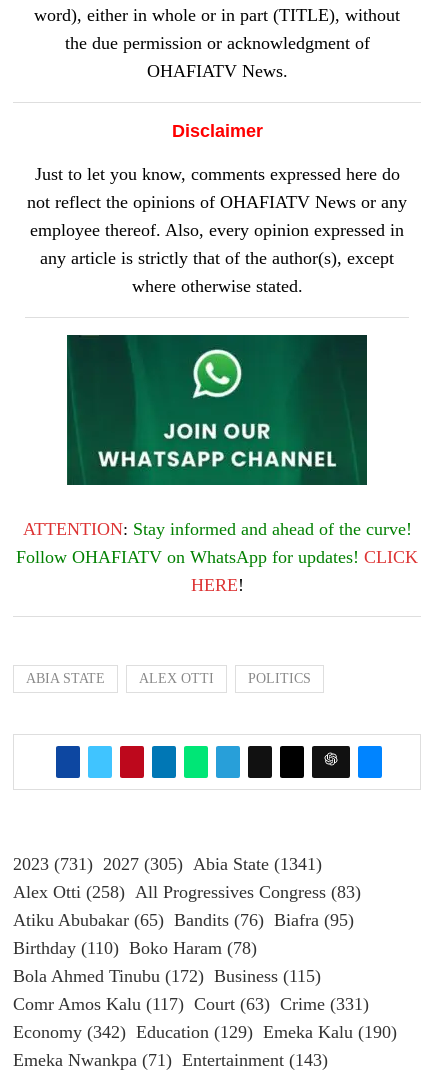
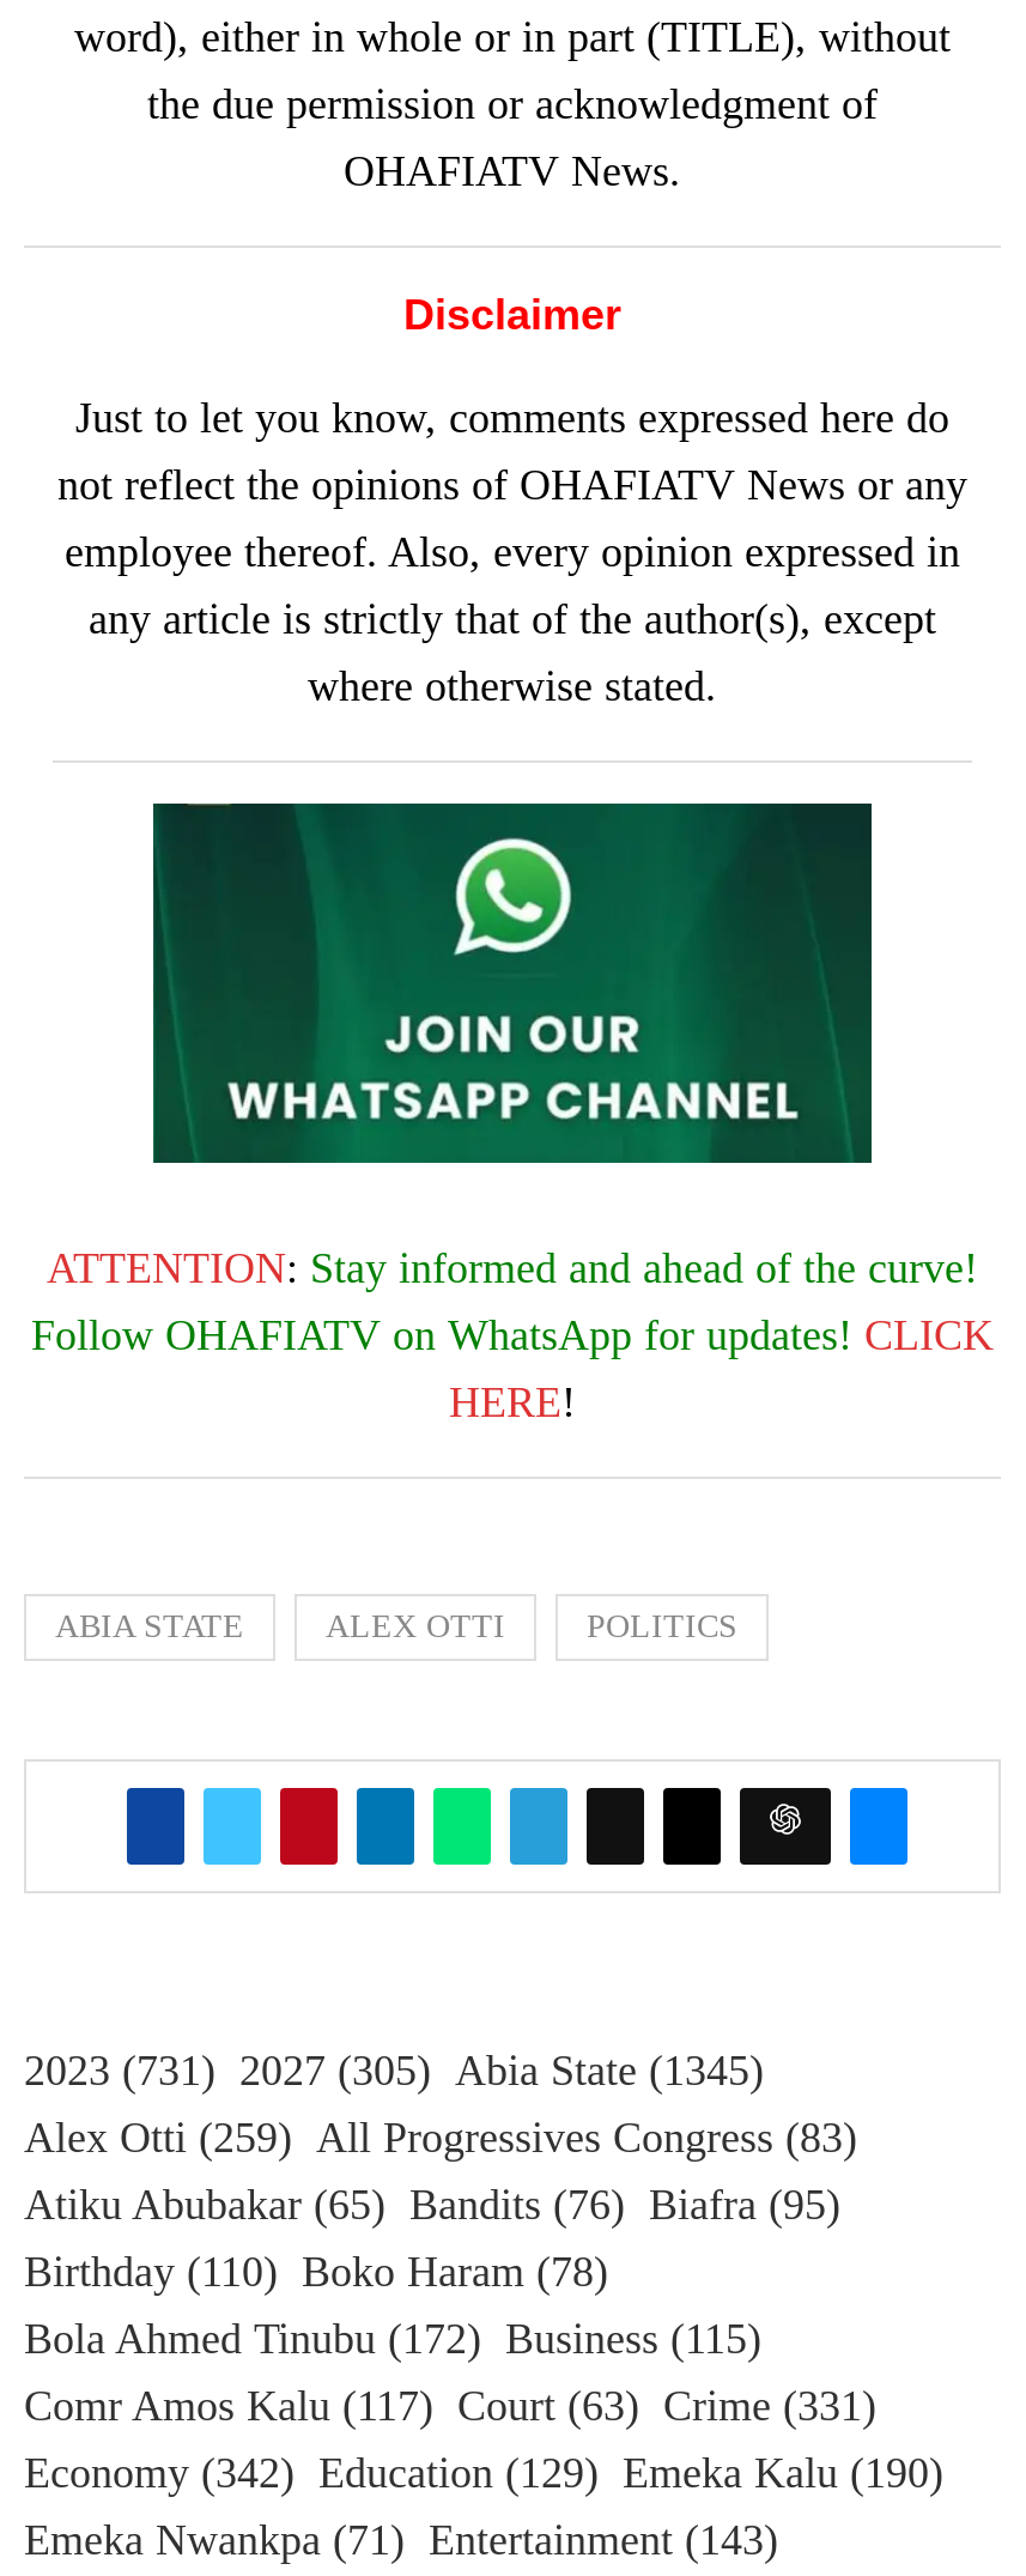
[13,854,322,874] 2023 (731) 2027 (305) Abia State (1341) -> [24,2047,764,2095] 2023 (731) 2027 (305) Abia State (1345)
[13,882,361,902] Alex Otti (258) All Progressives Congress (83) -> [24,2114,857,2162] Alex Otti (259) All Progressives Congress (83)

